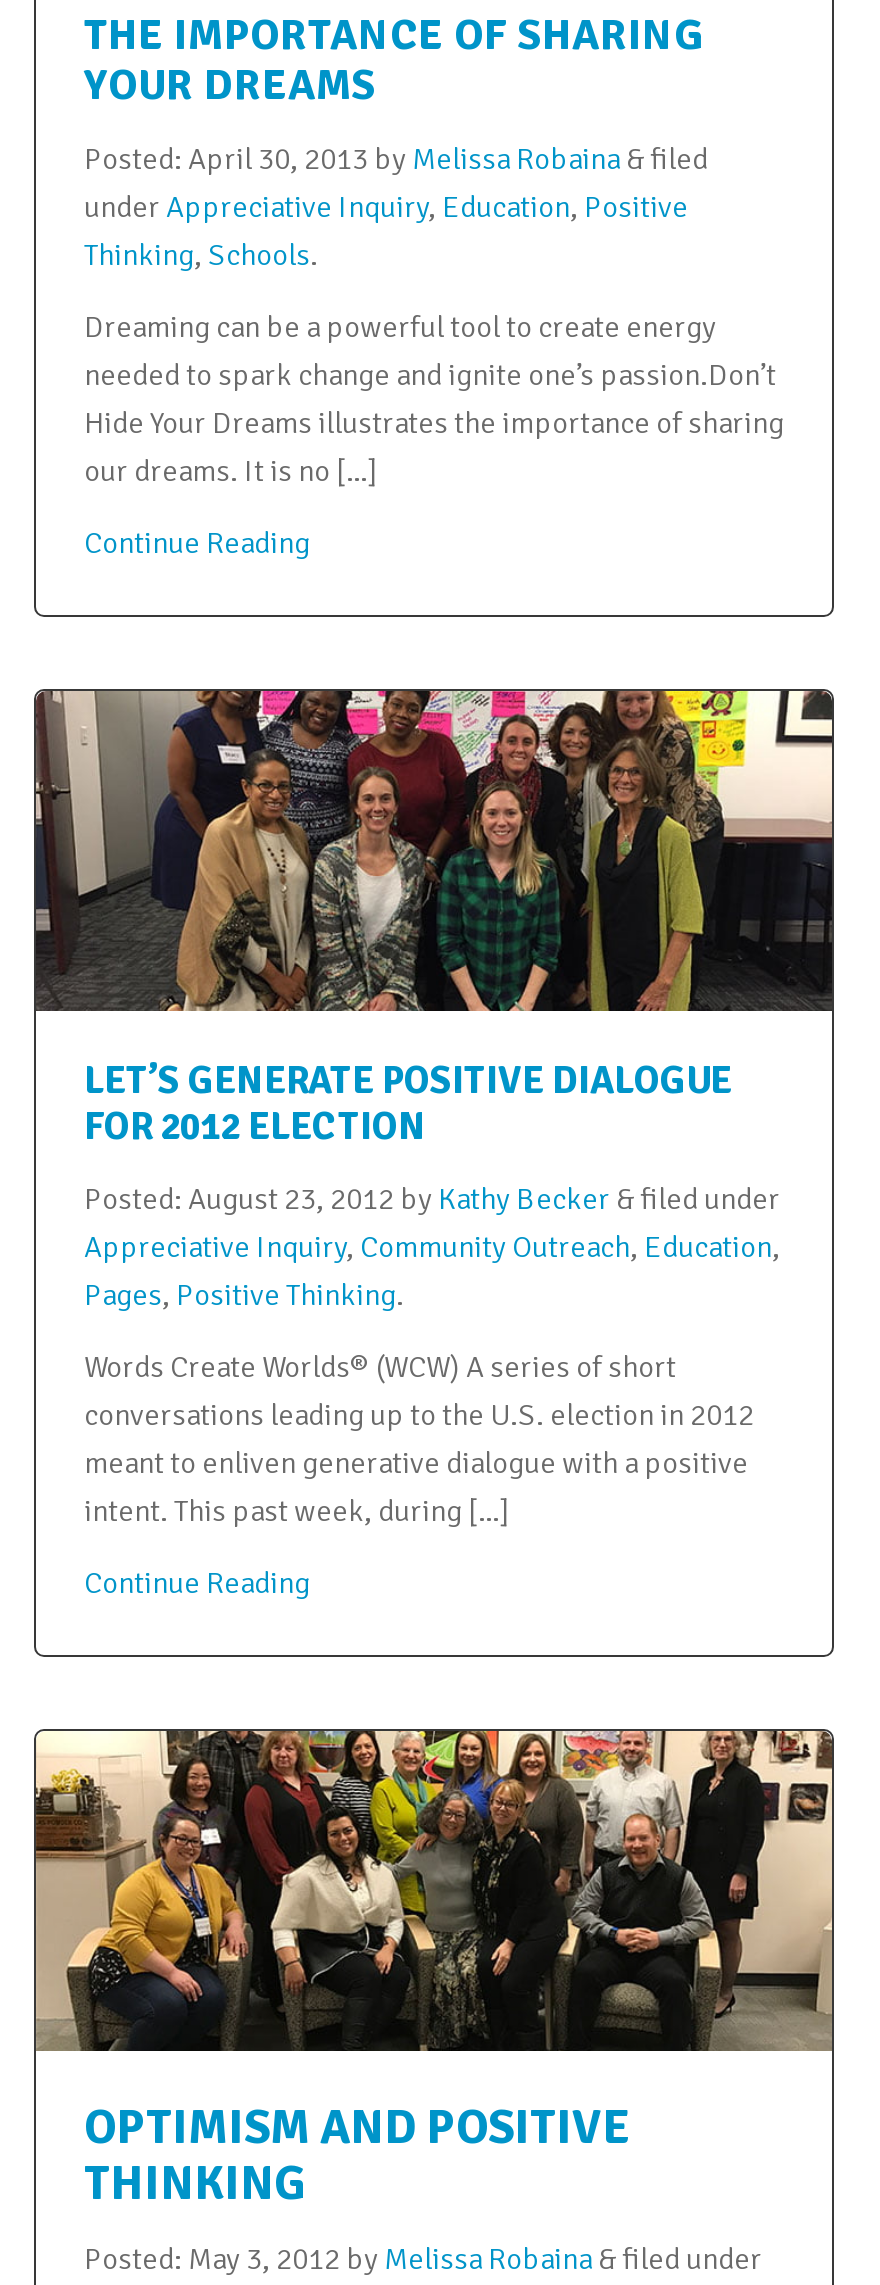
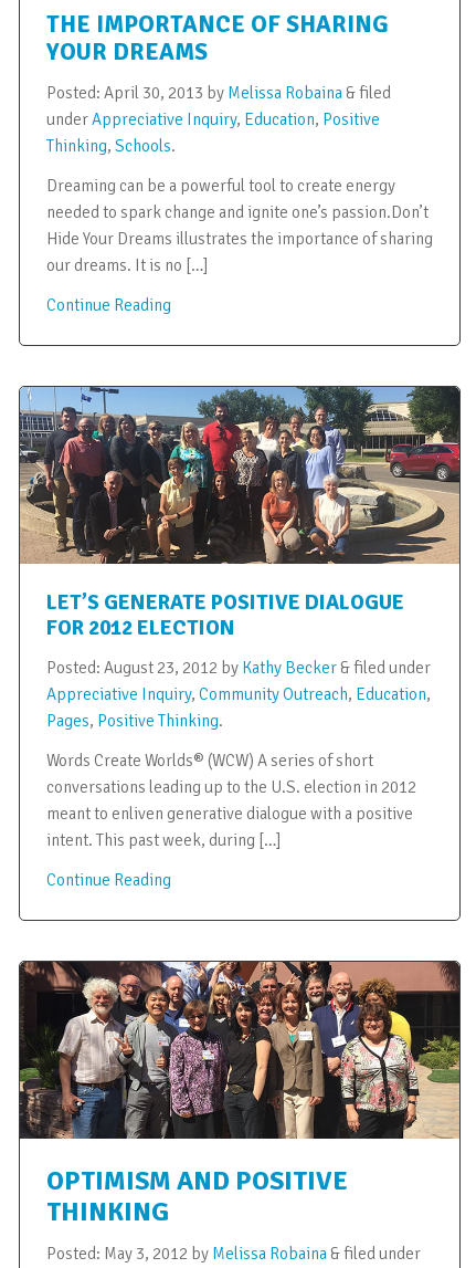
[34,689,834,1013] [image] -> [19,386,461,565] [image]
[34,1729,834,2053] [image] -> [19,961,461,1140] [image]

